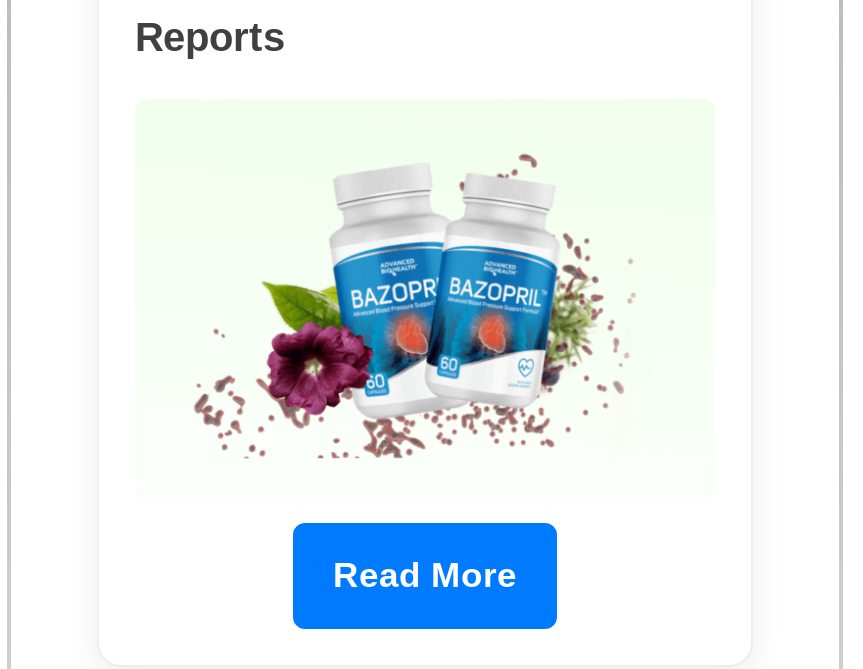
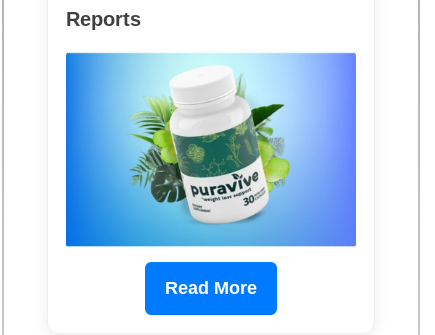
[135,106,715,494] [image] -> [65,52,357,248] [image]

